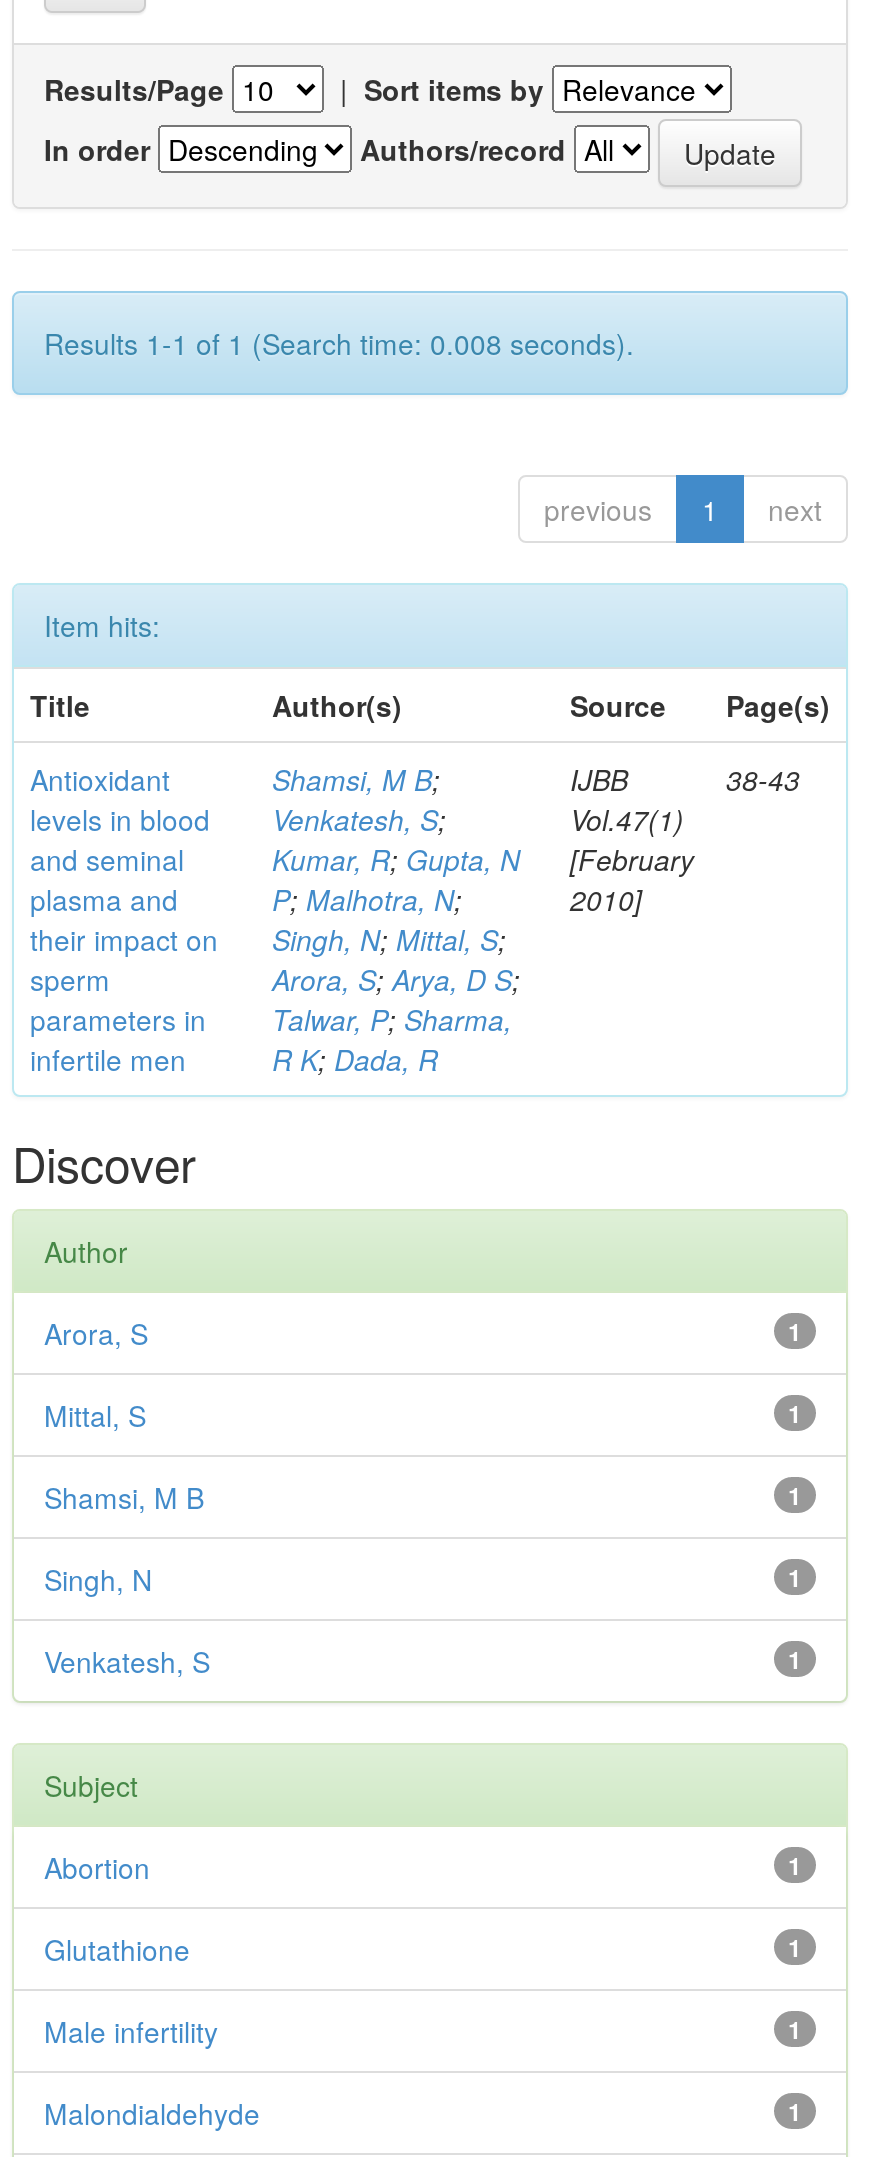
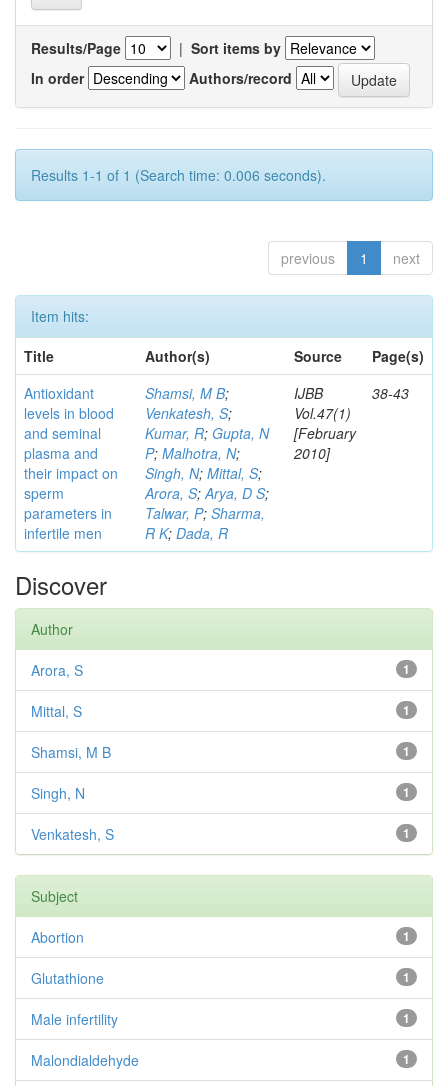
[44,323,634,363] Results 1-1 of 1 (Search time: 0.008 seconds). -> [31,165,326,185] Results 1-1 of 1 (Search time: 0.006 seconds).

